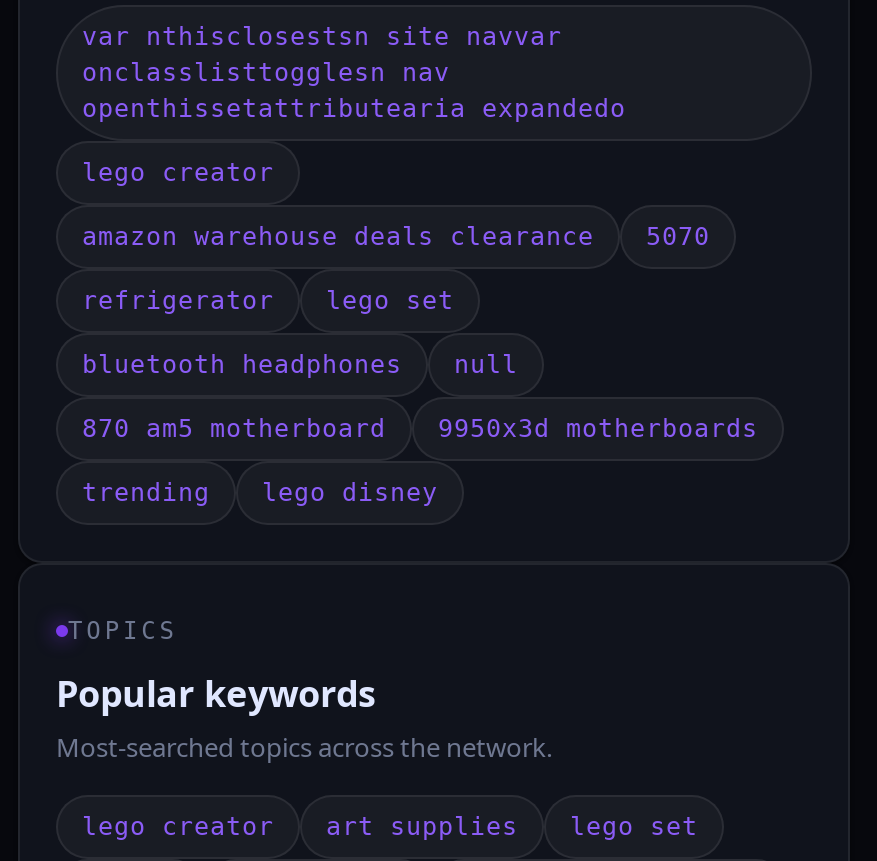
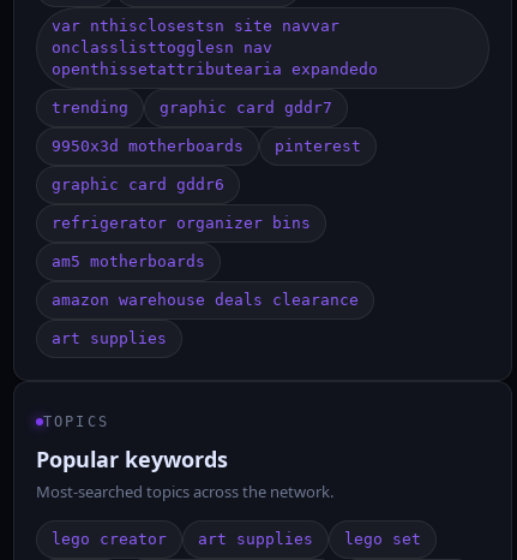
[82,157,710,443] lego creator | 5070 | refrigerator | lego set | bluetooth headphones | null | 870 am5 motherboard -> none
moved [82,221,594,251] -> [52,291,359,309]: amazon warehouse deals clearance
moved [438,413,758,443] -> [52,137,244,155]: 9950x3d motherboards
moved [82,477,210,507] -> [52,99,128,117]: trending
[262,477,438,507] lego disney -> [52,99,361,347] graphic card gddr7 | pinterest | graphic card gddr6 | refrigerator organizer bins | am5 motherboards | art supplies

